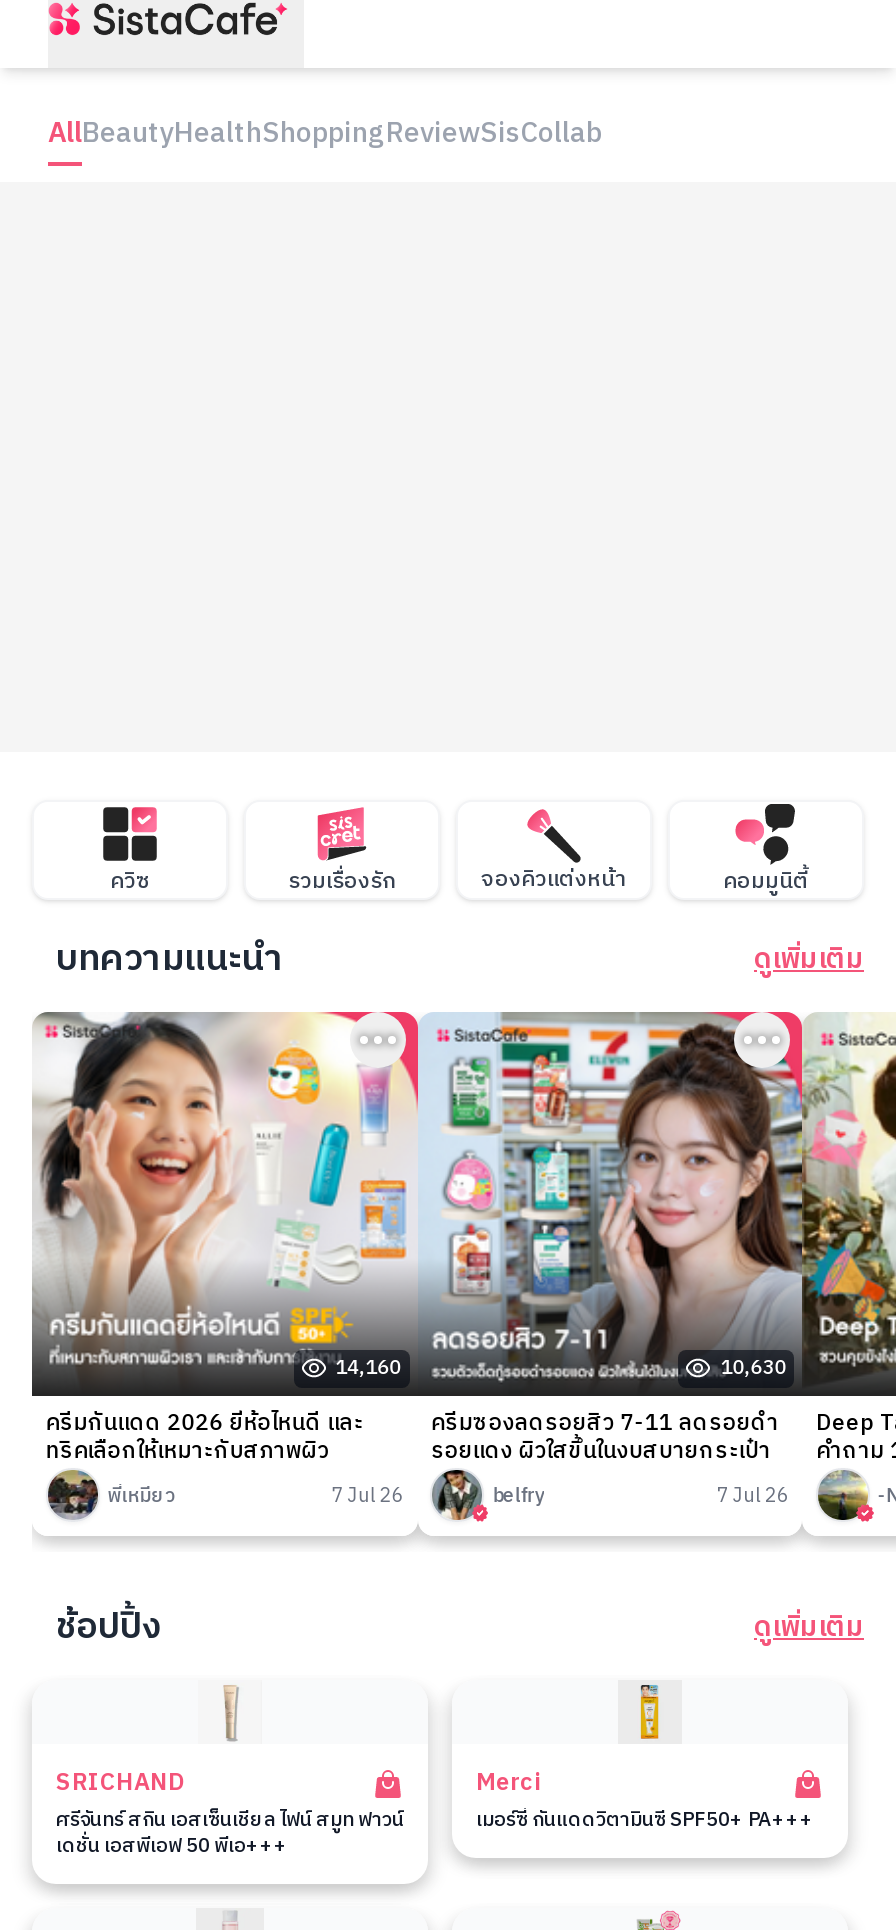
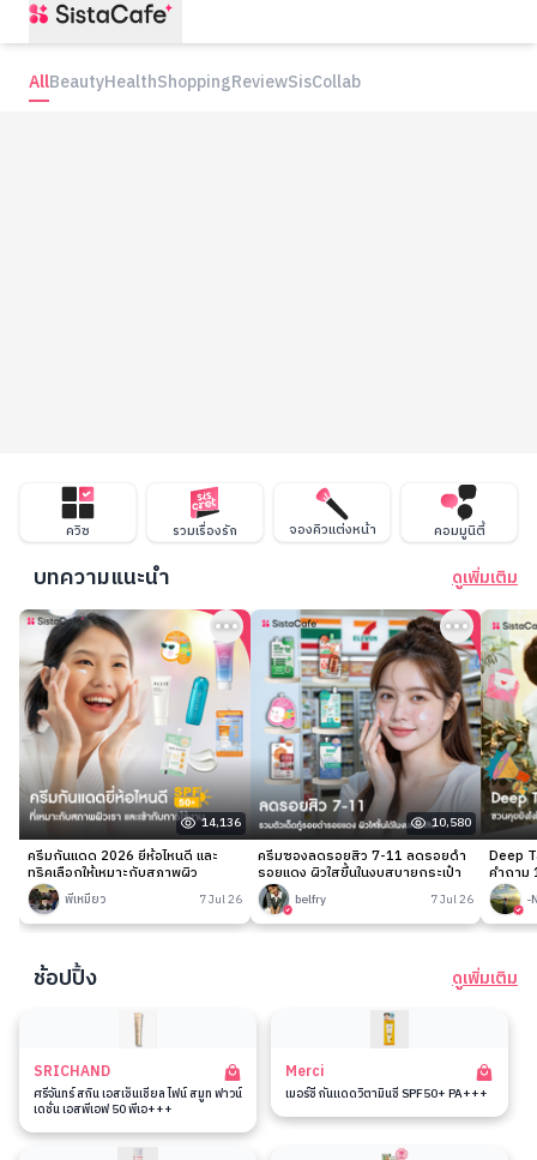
[335,1353,401,1385] 14,160 -> [201,814,240,833] 14,136
[720,1353,786,1385] 10,630 -> [432,814,471,833] 10,580

